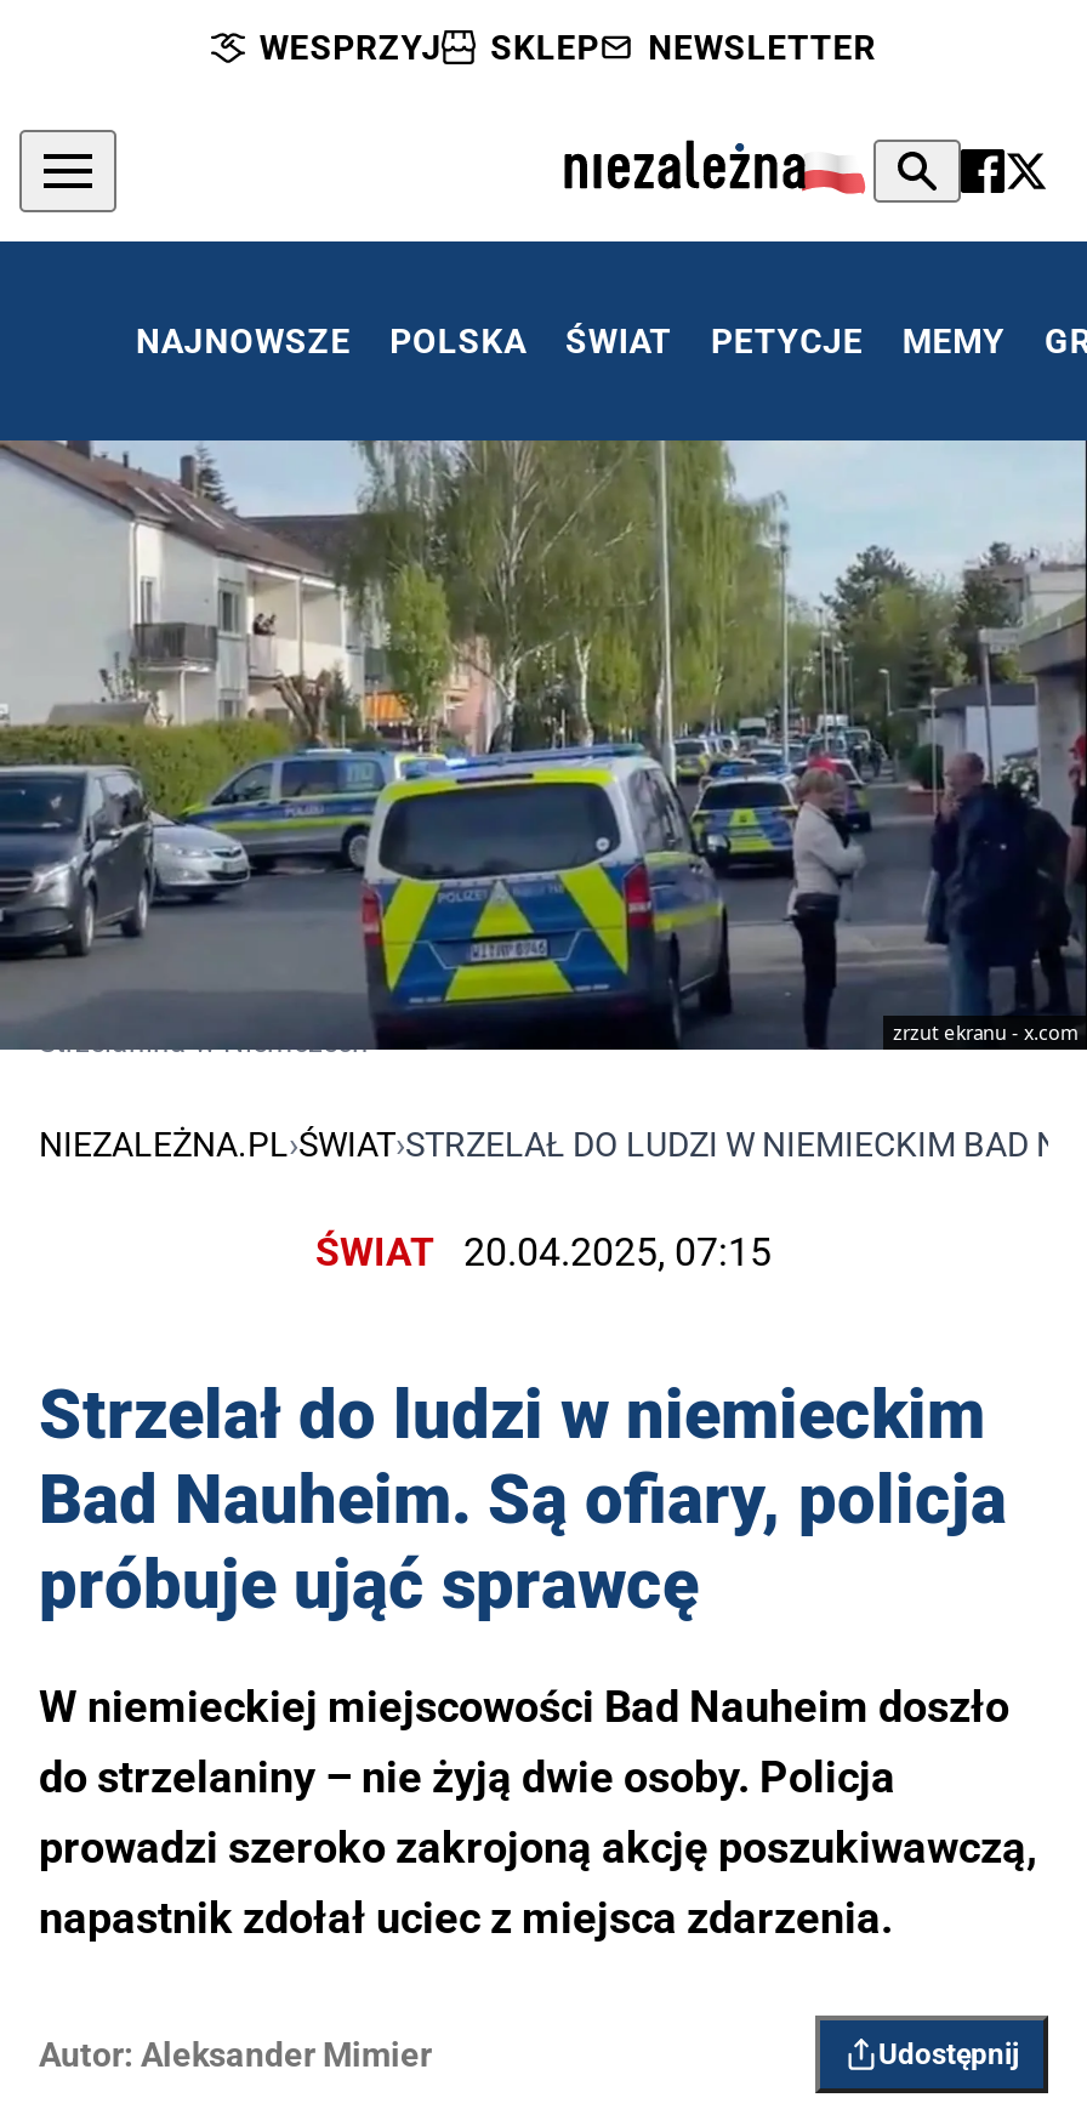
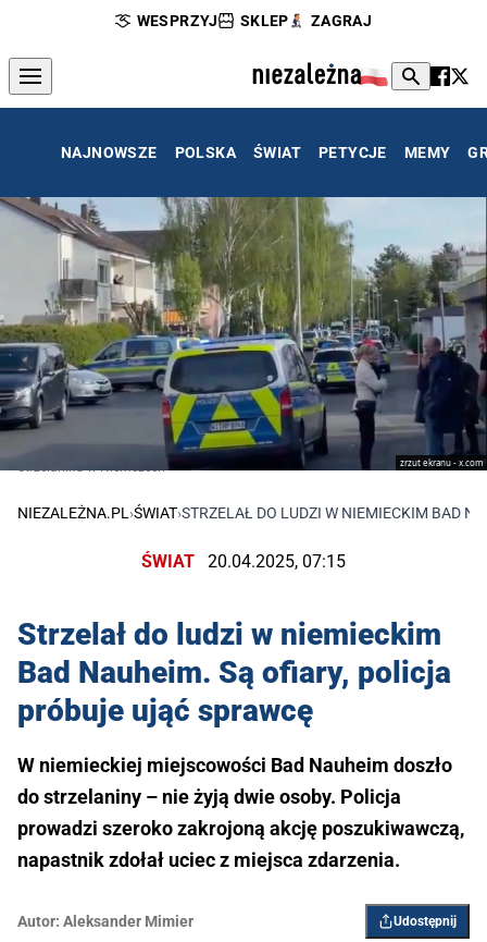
[648,28,876,67] NEWSLETTER -> [311,12,372,29] ZAGRAJ

